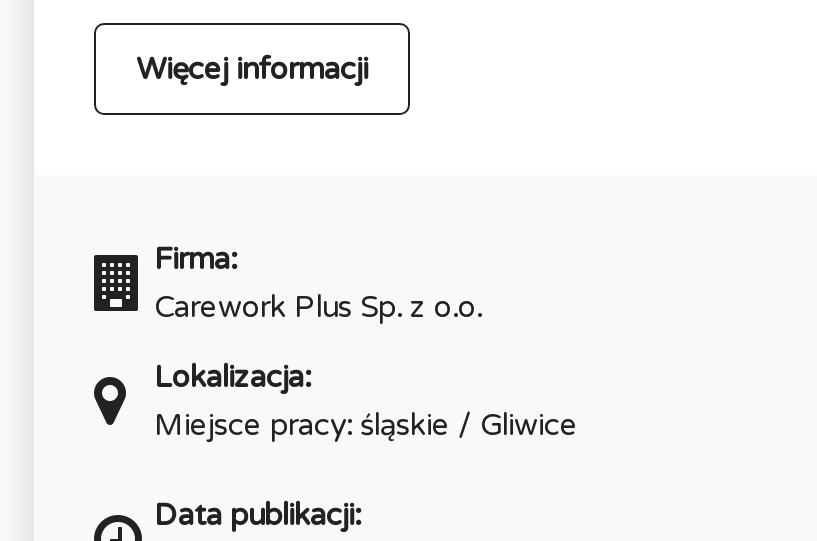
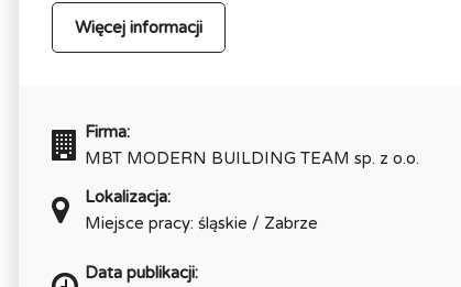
[154,289,482,325] Carework Plus Sp. z o.o. -> [85,149,419,168] MBT MODERN BUILDING TEAM sp. z o.o.
[154,406,578,442] Miejsce pracy: śląskie / Gliwice -> [85,213,318,233] Miejsce pracy: śląskie / Zabrze

